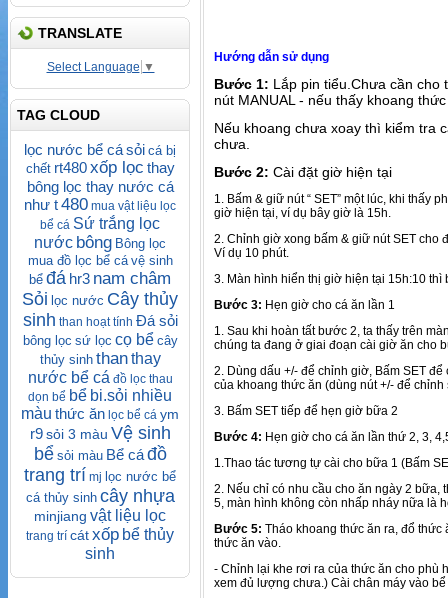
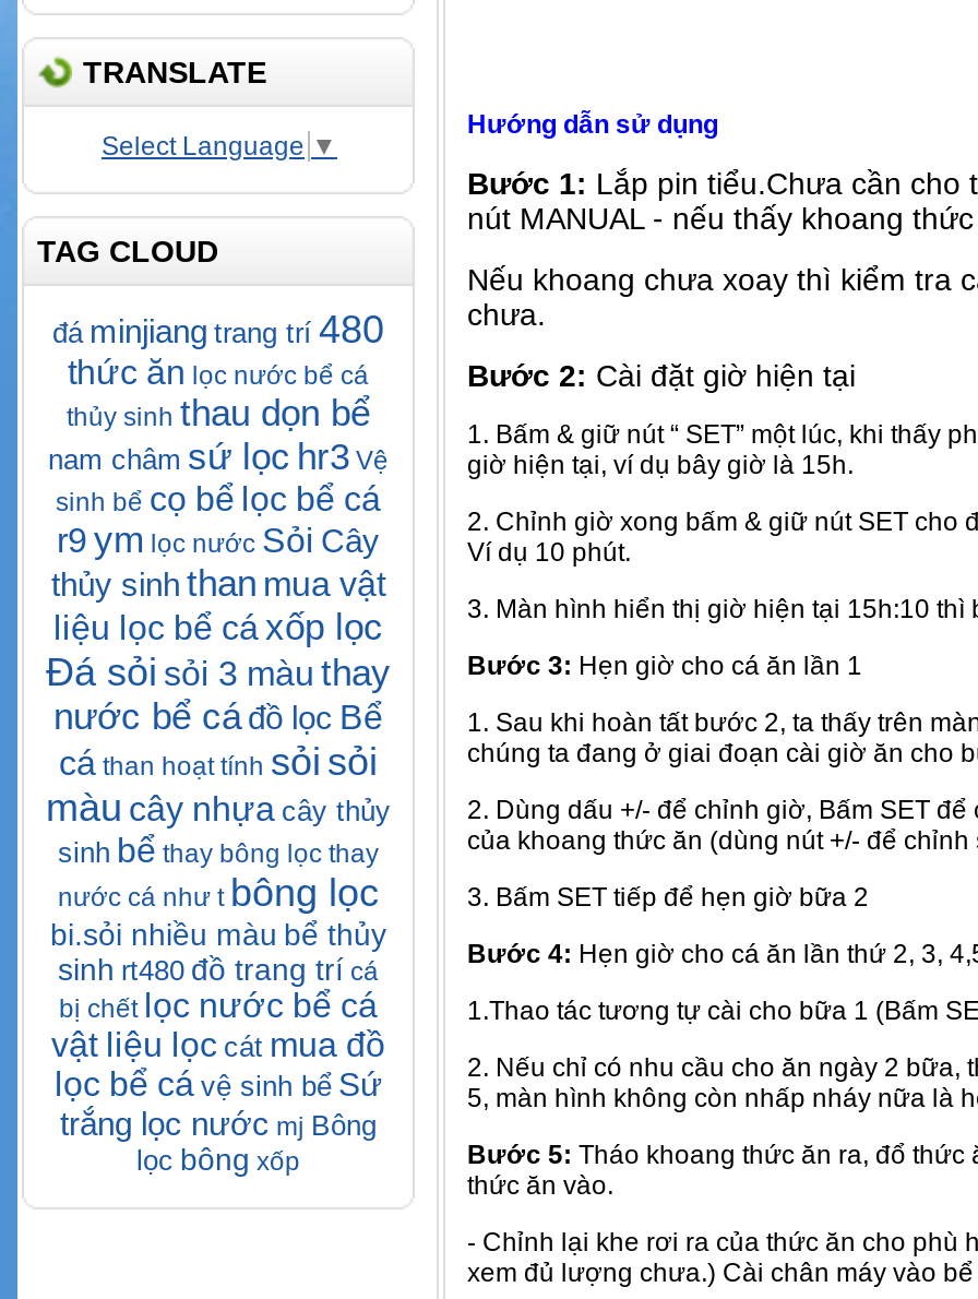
[21,141,179,562] lọc nước bể cá sỏi cá bị | chết rt480 xốp lọc thay | bông lọc thay nước cá | như t 480 mua vật liệu lọc | bể cá Sứ trắng lọc | nước bông Bông lọc | mua đồ lọc bể cá vệ sinh | bể đá hr3 nam châm | Sỏi lọc nước Cây thủy | sinh than hoạt tính Đá sỏi | bông lọc sứ lọc cọ bể cây | thủy sinh than thay | nước bể cá đồ lọc thau | dọn bể bể bi.sỏi nhiều | màu thức ăn lọc bể cá ym | r9 sỏi 3 màu Vệ sinh | bể sỏi màu Bể cá đồ | trang trí mj lọc nước bể | cá thủy sinh cây nhựa | minjiang vật liệu lọc | trang trí cát xốp bể thủy | sinh -> [46,307,391,1176] đá minjiang trang trí 480 | thức ăn lọc nước bể cá | thủy sinh thau dọn bể | nam châm sứ lọc hr3 Vệ | sinh bể cọ bể lọc bể cá | r9 ym lọc nước Sỏi Cây | thủy sinh than mua vật | liệu lọc bể cá xốp lọc | Đá sỏi sỏi 3 màu thay | nước bể cá đồ lọc Bể | cá than hoạt tính sỏi sỏi | màu cây nhựa cây thủy | sinh bể thay bông lọc thay | nước cá như t bông lọc | bi.sỏi nhiều màu bể thủy | sinh rt480 đồ trang trí cá | bị chết lọc nước bể cá | vật liệu lọc cát mua đồ | lọc bể cá vệ sinh bể Sứ | trắng lọc nước mj Bông | lọc bông xốp

